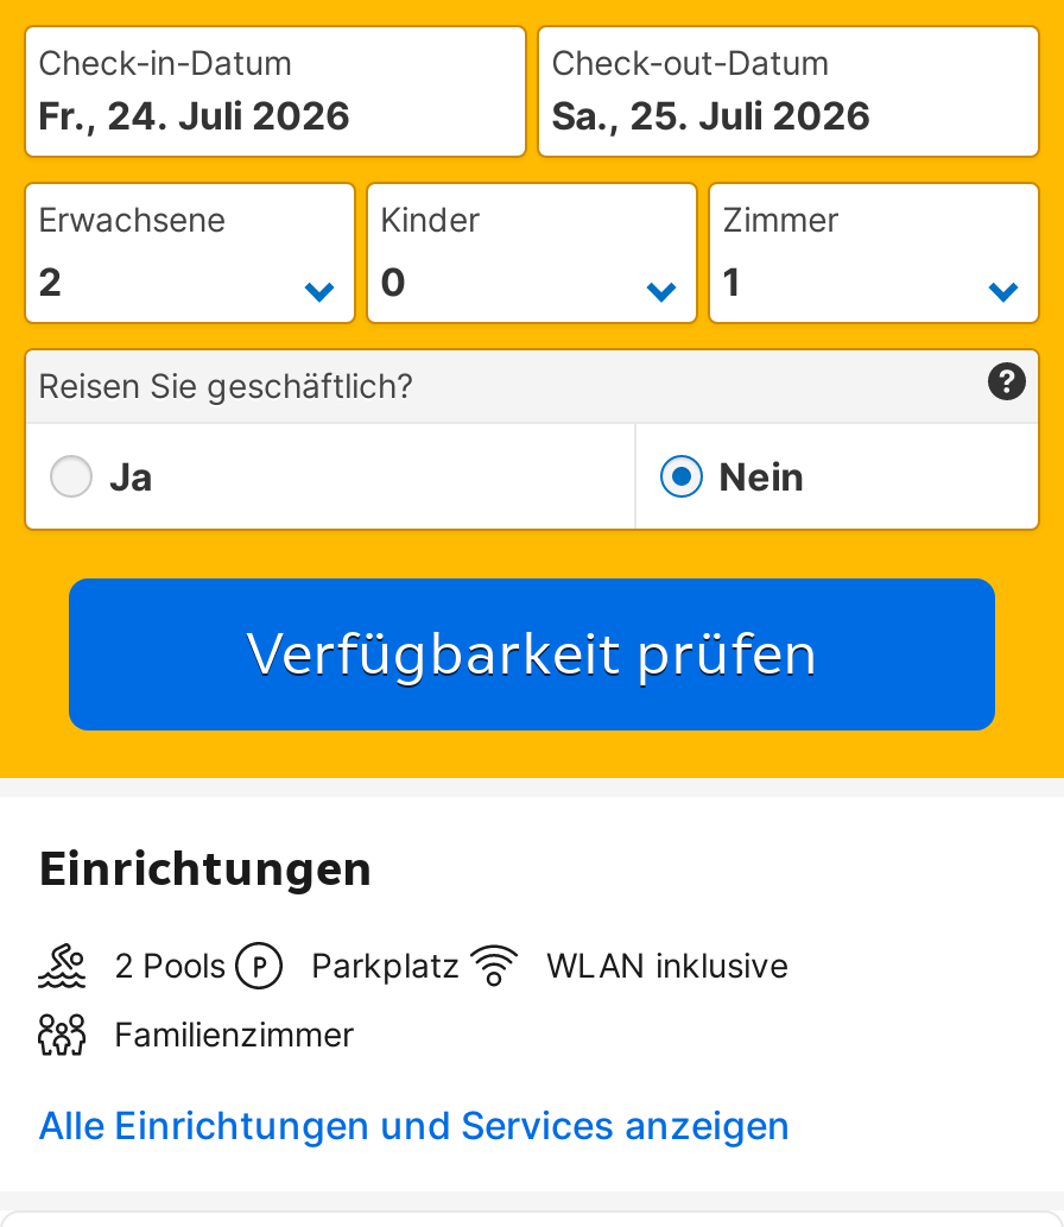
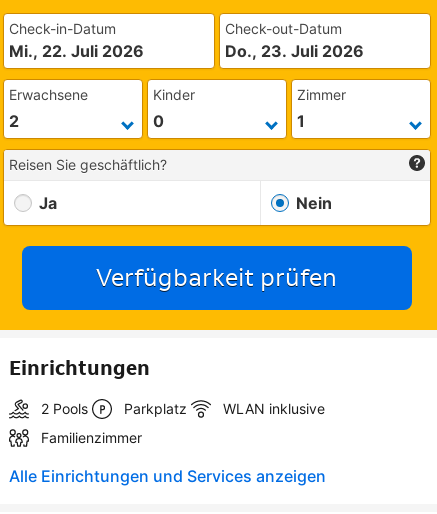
[38,91,351,139] Fr., 24. Juli 2026 -> [9,41,144,61] Mi., 22. Juli 2026
[551,91,872,139] Sa., 25. Juli 2026 -> [225,41,364,61] Do., 23. Juli 2026

